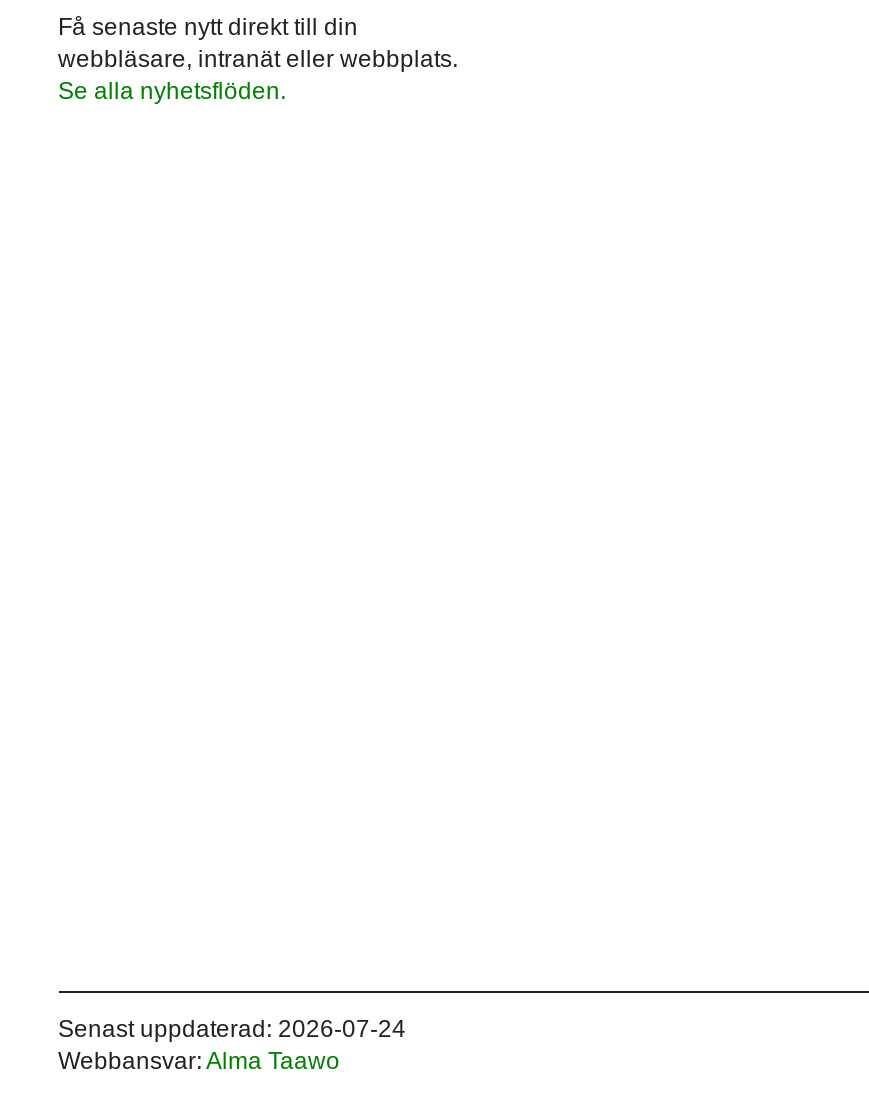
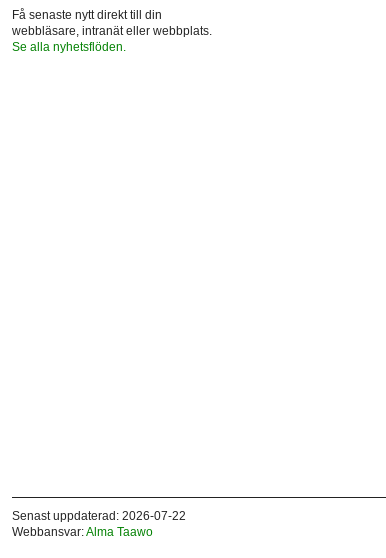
[58,1015,406,1043] Senast uppdaterad: 2026-07-24 -> [11,509,185,523] Senast uppdaterad: 2026-07-22

